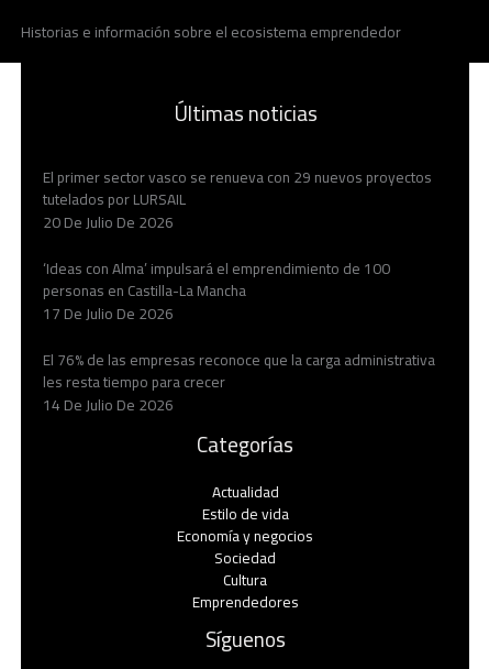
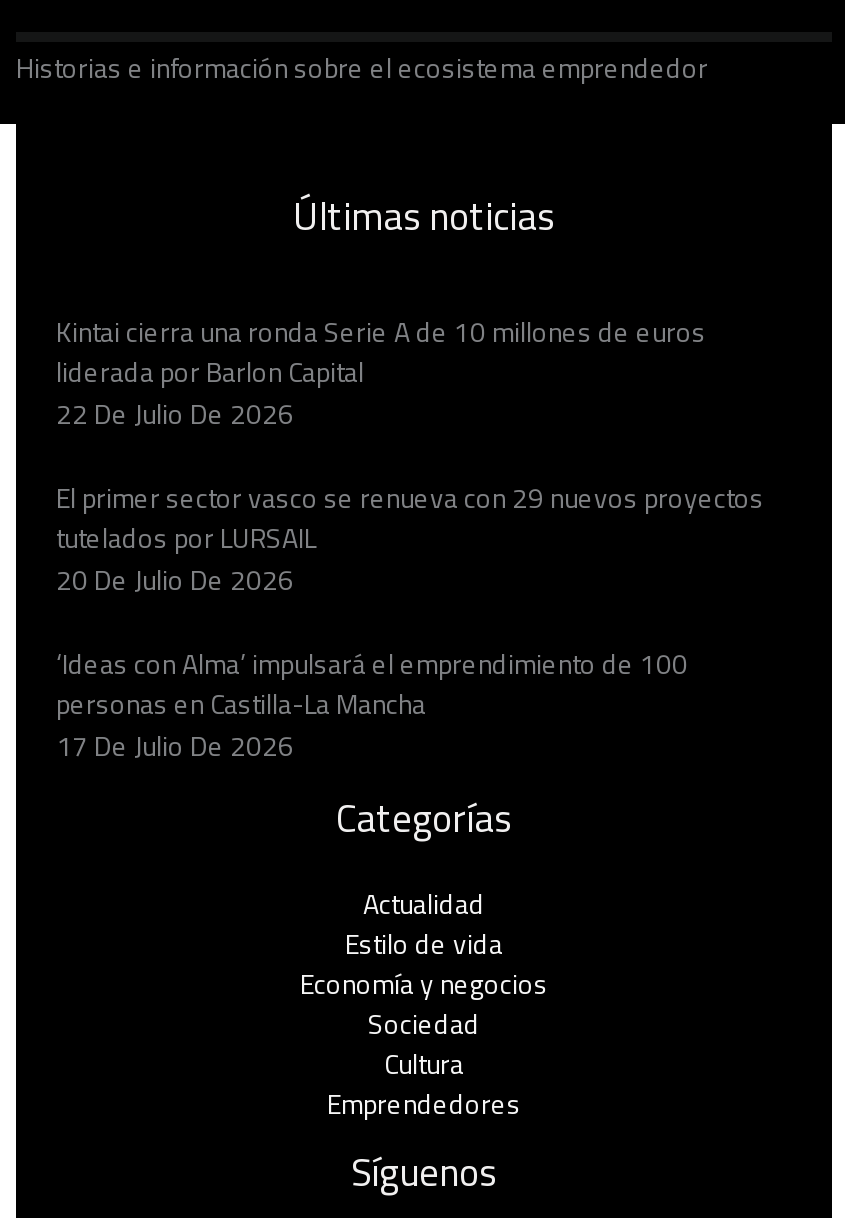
none -> [56,306,706,440] Kintai cierra una ronda Serie A de 10 millones de euros | liderada por Barlon Capital | 22 De Julio De 2026
moved [43,163,432,328] -> [56,472,764,772]: El primer sector vasco se renueva con 29 nuevos proyectos | tutelados por LURSAIL | 20 De Julio De 2026 | ‘Ideas con Alma’ impulsará el emprendimiento de 100 | personas en Castilla-La Mancha | 17 De Julio De 2026
[43,346,435,419] El 76% de las empresas reconoce que la carga administrativa | les resta tiempo para crecer | 14 De Julio De 2026 -> none

